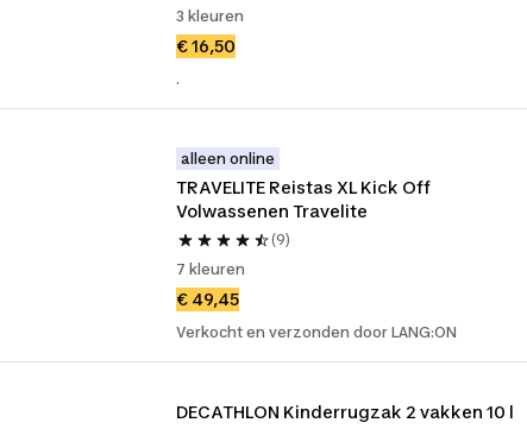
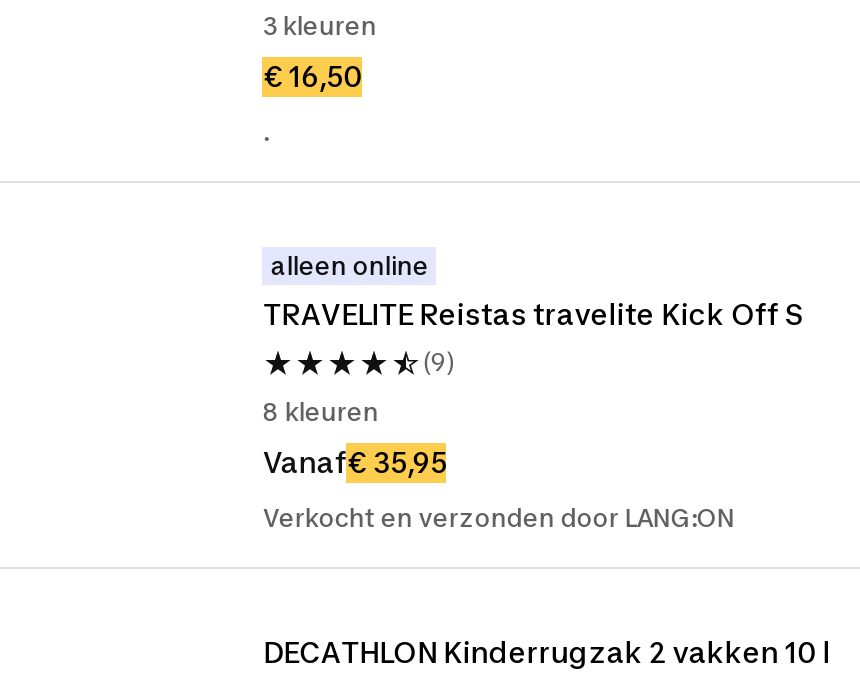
[176,177,431,221] TRAVELITE Reistas XL Kick Off | Volwassenen Travelite -> [263,297,803,331] TRAVELITE Reistas travelite Kick Off S
[176,260,245,278] 7 kleuren -> [263,397,379,427] 8 kleuren
[176,289,239,309] € 49,45 -> [263,445,447,479] Vanaf€ 35,95

